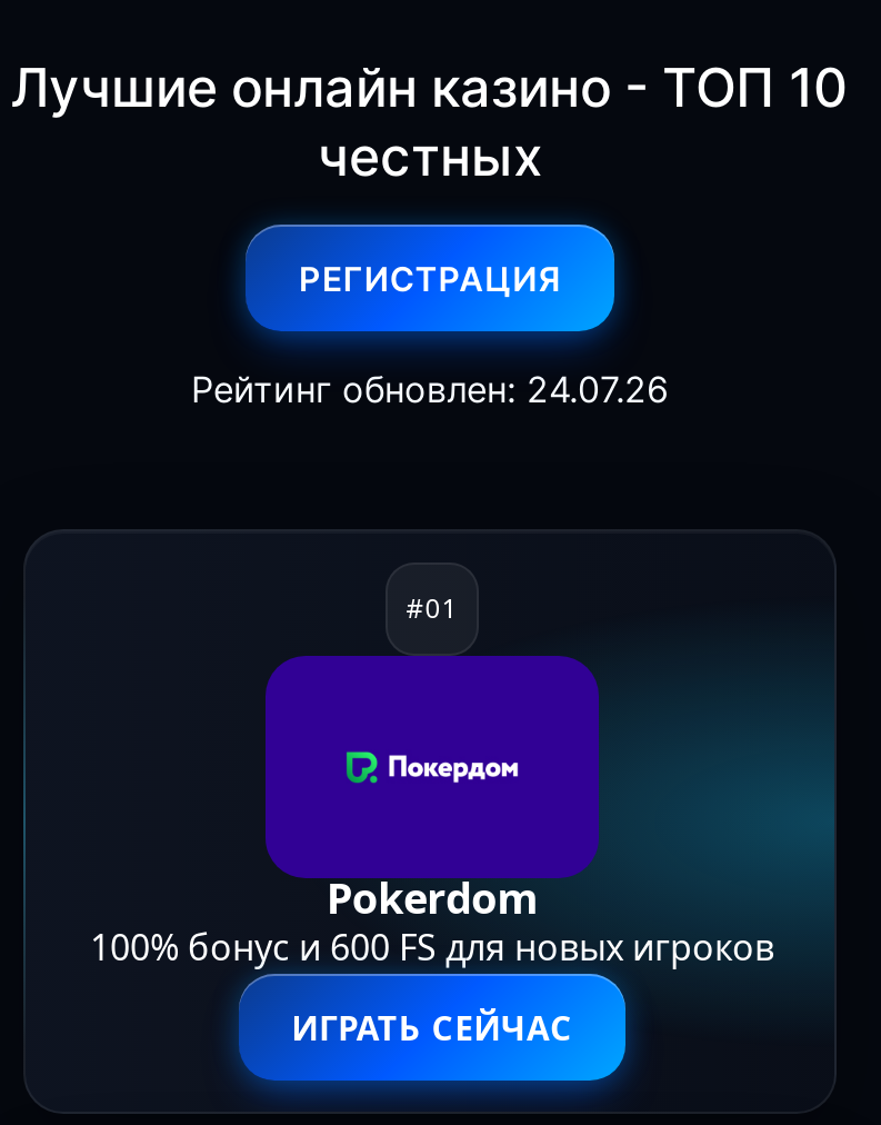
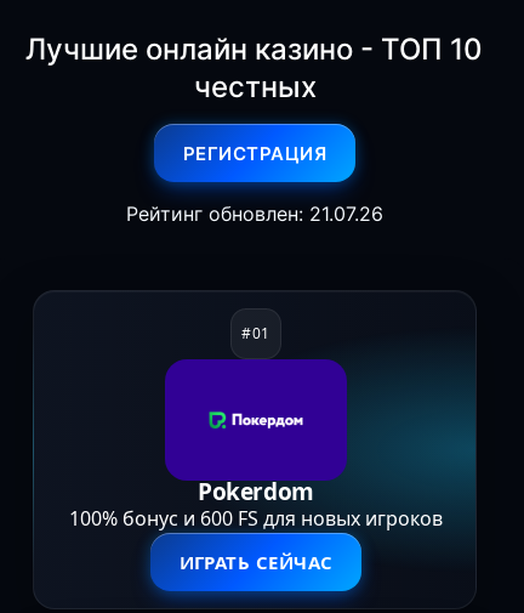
[191,367,669,411] Рейтинг обновлен: 24.07.26 -> [126,202,383,226] Рейтинг обновлен: 21.07.26

